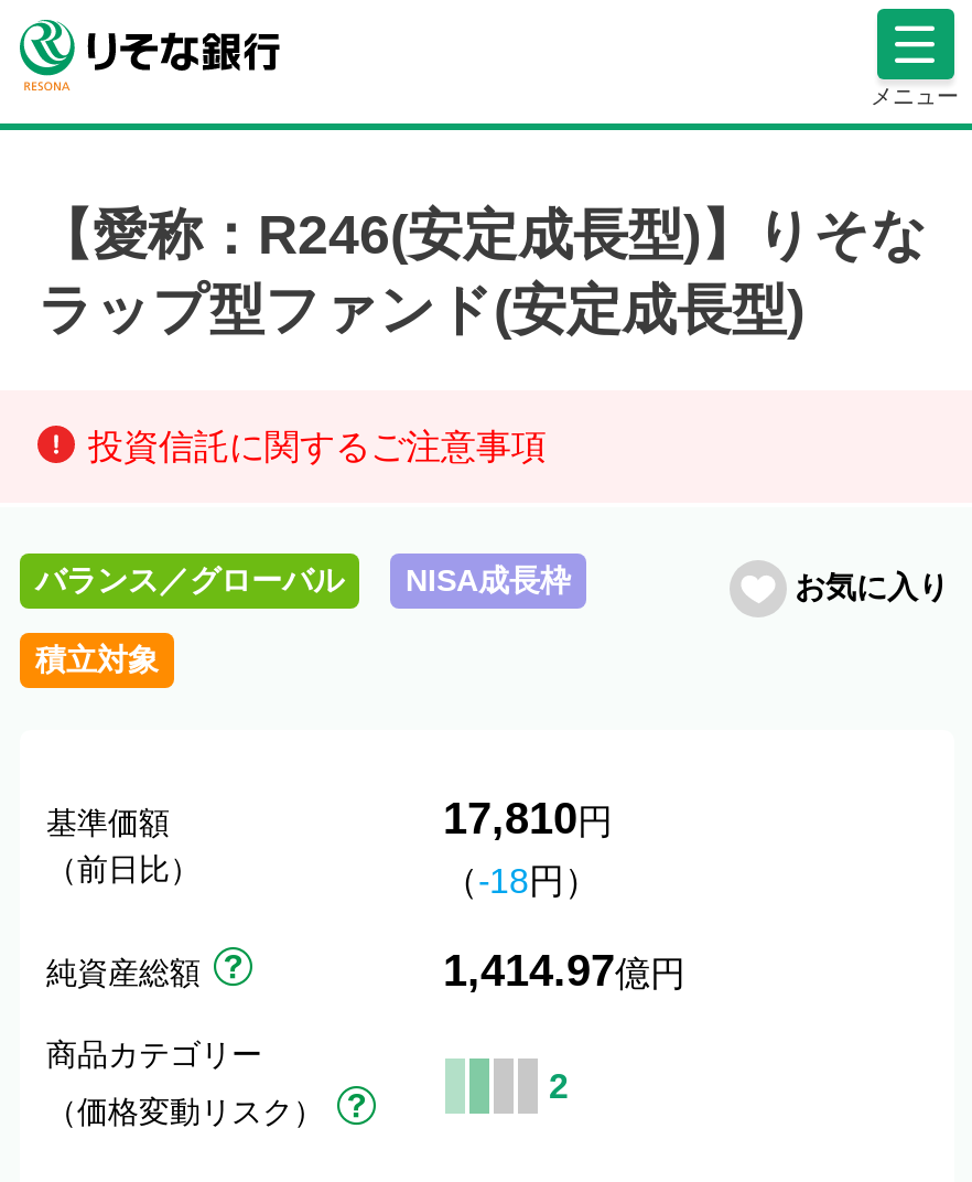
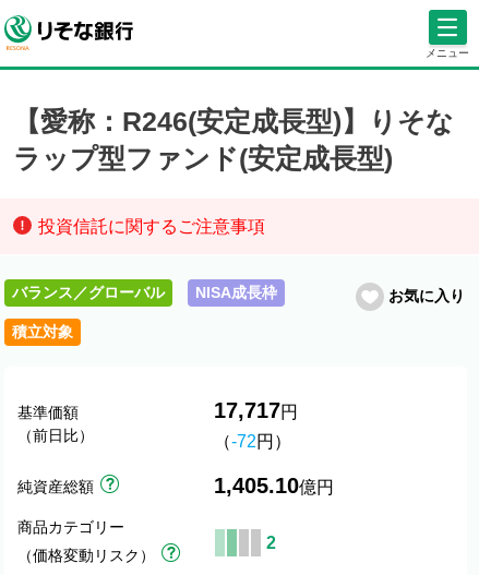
[443,794,613,842] 17,810円 -> [214,398,298,422] 17,717円
[443,862,600,900] （-18円） -> [214,432,291,451] （-72円）
[443,946,685,995] 1,414.97億円 -> [214,474,334,498] 1,405.10億円

